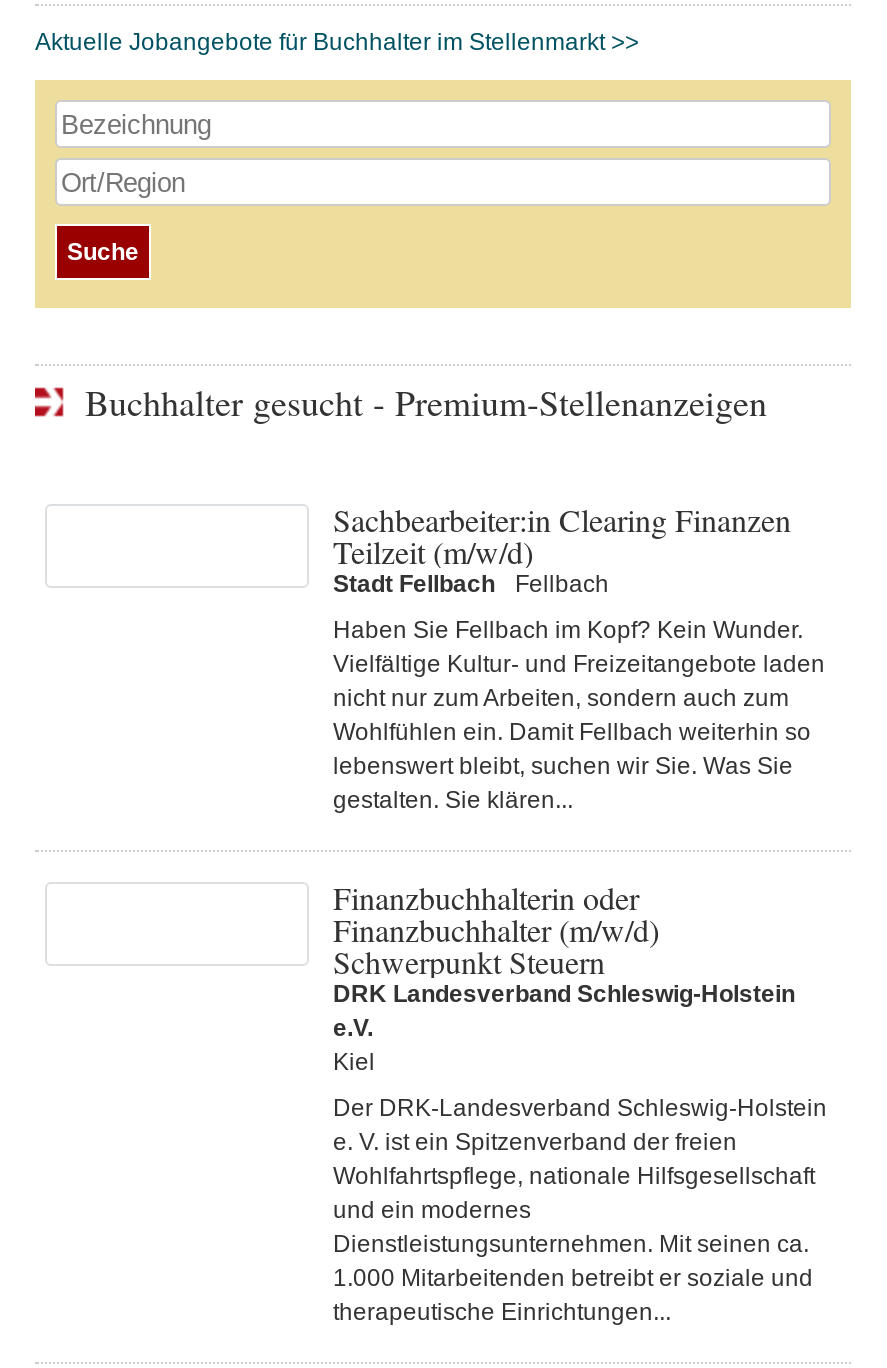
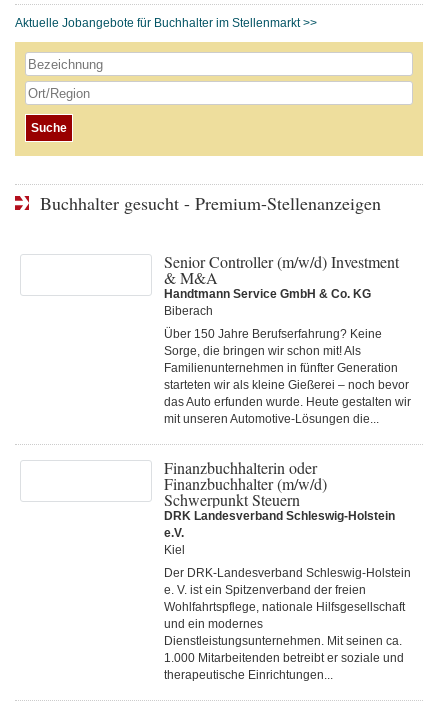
[333,498,791,598] Sachbearbeiter:in Clearing Finanzen | Teilzeit (m/w/d) | Stadt Fellbach | Fellbach -> [164,251,399,318] Senior Controller (m/w/d) Investment | & M&A | Handtmann Service GmbH & Co. KG | Biberach
[333,616,825,814] Haben Sie Fellbach im Kopf? Kein Wunder. | Vielfältige Kultur‑ und Freizeitangebote laden | nicht nur zum Arbeiten, sondern auch zum | Wohlfühlen ein. Damit Fellbach weiterhin so | lebenswert bleibt, suchen wir Sie. Was Sie | gestalten. Sie klären... -> [164,327,411,426] Über 150 Jahre Berufserfahrung? Keine | Sorge, die bringen wir schon mit! Als | Familienunternehmen in fünfter Generation | starteten wir als kleine Gießerei – noch bevor | das Auto erfunden wurde. Heute gestalten wir | mit unseren Automotive-Lösungen die...

